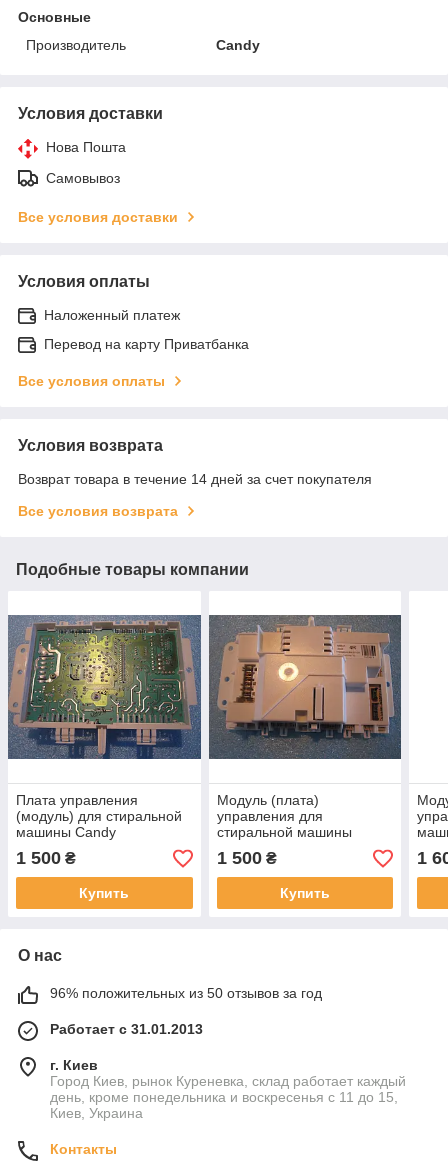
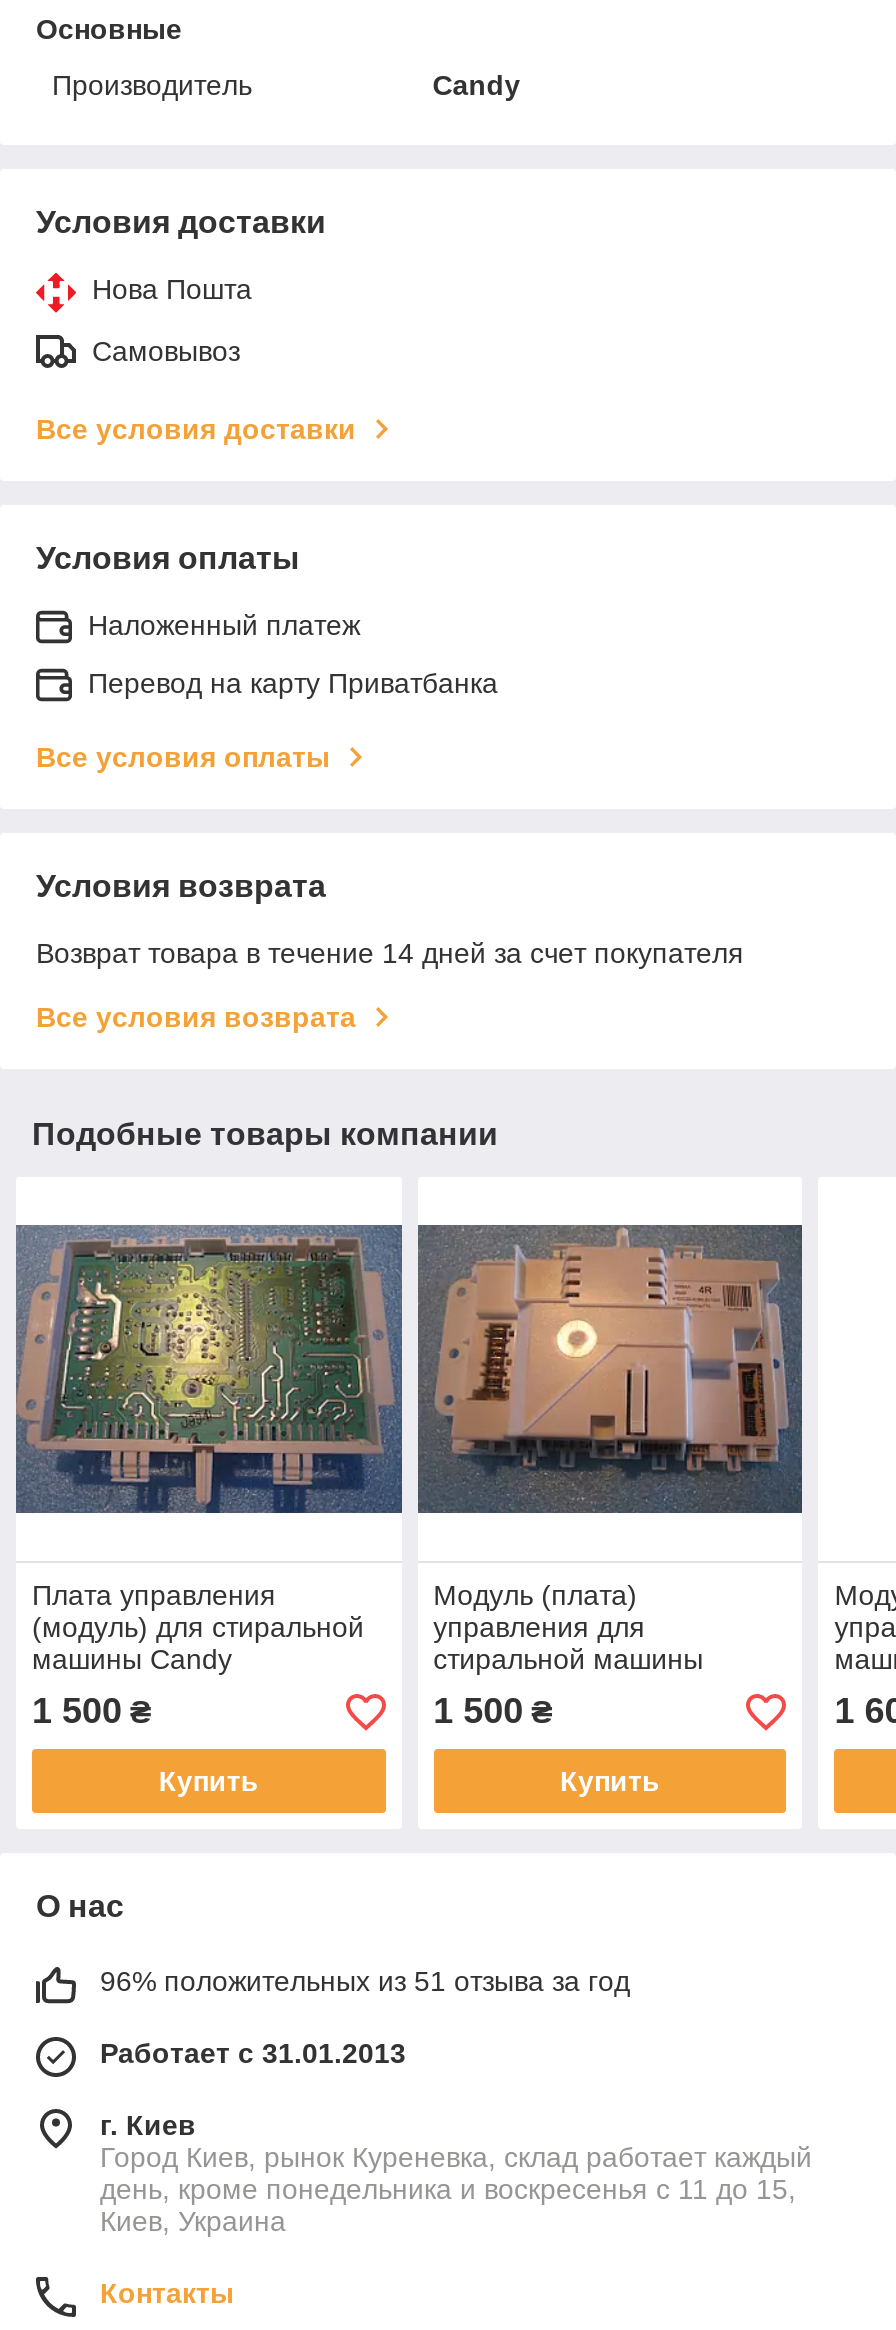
[50,985,322,1001] 96% положительных из 50 отзывов за год -> [100,1966,630,1998] 96% положительных из 51 отзыва за год

